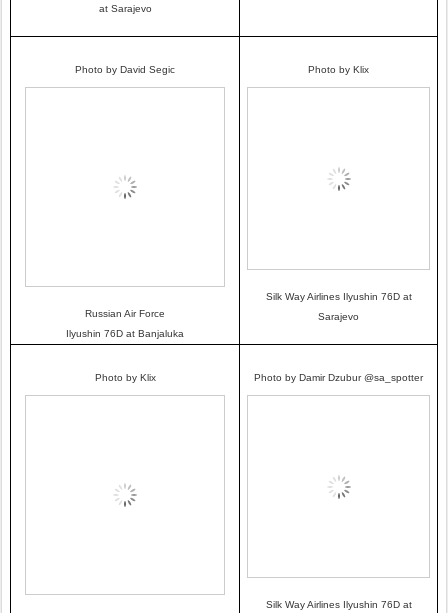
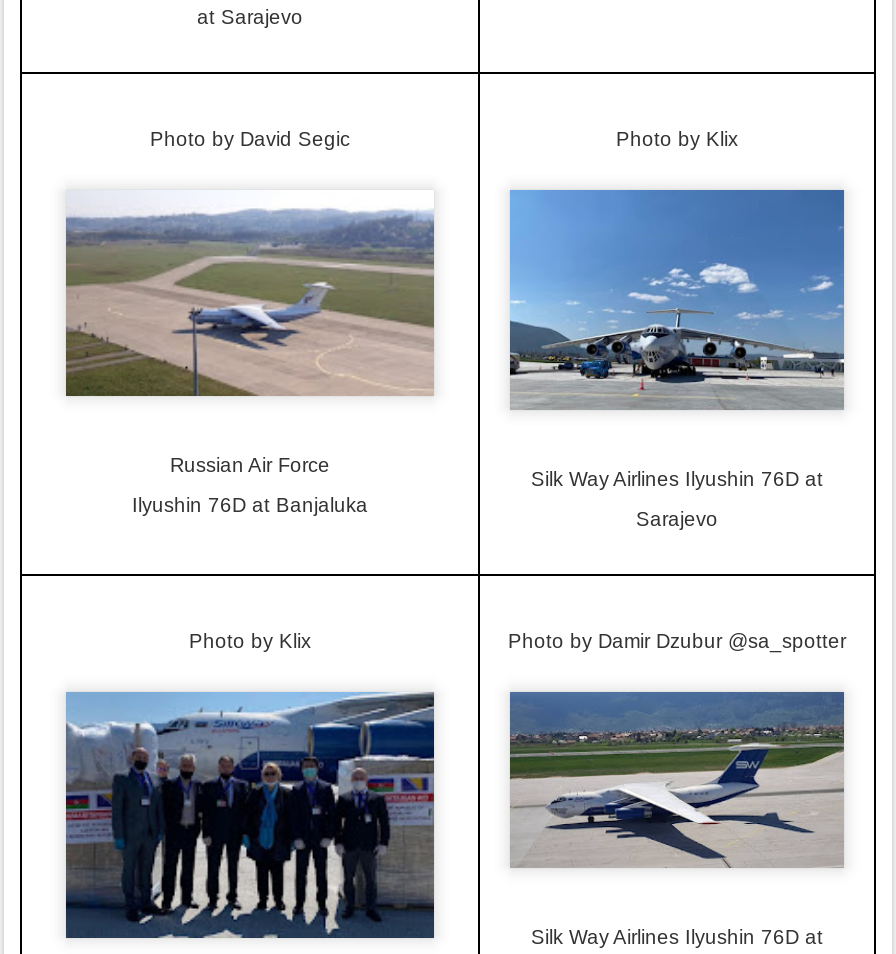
none -> [64,208,436,398] [image]
none -> [508,188,846,412] [image]
none -> [64,690,436,940] [image]
none -> [508,690,846,870] [image]

